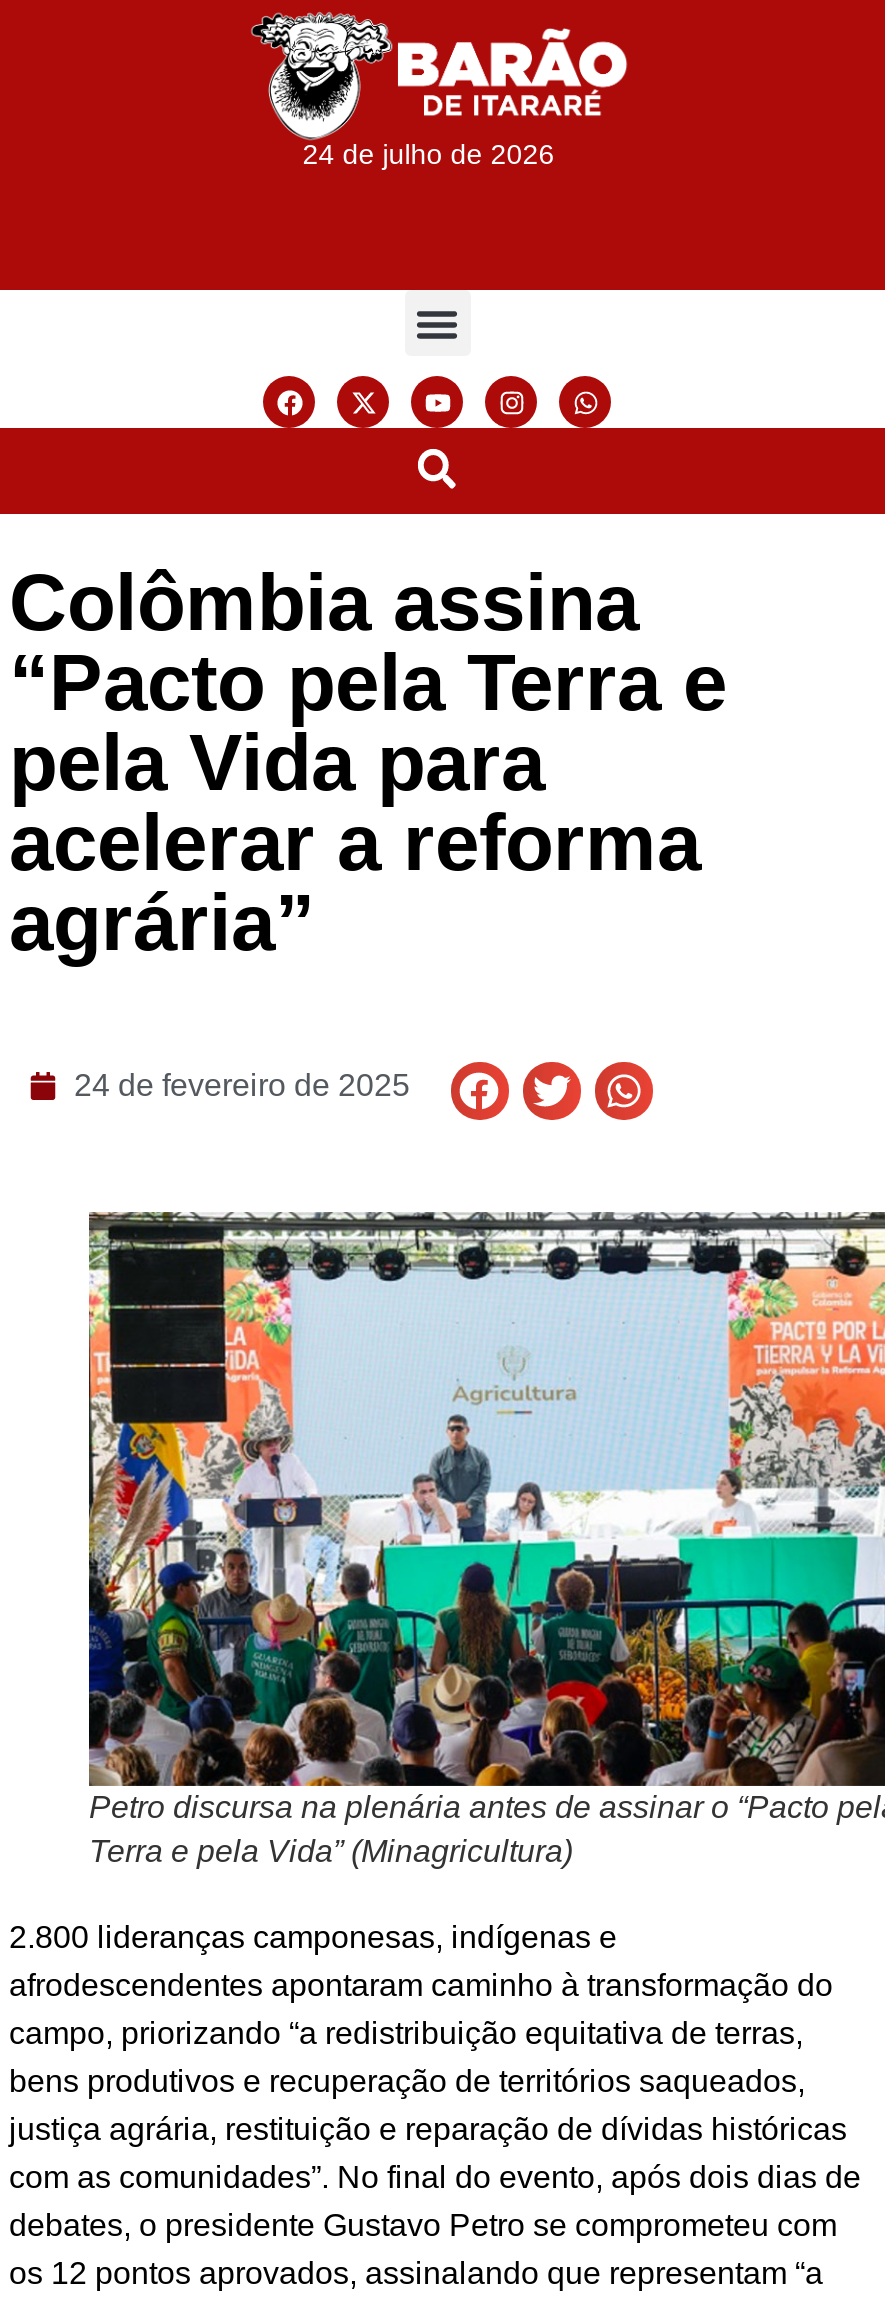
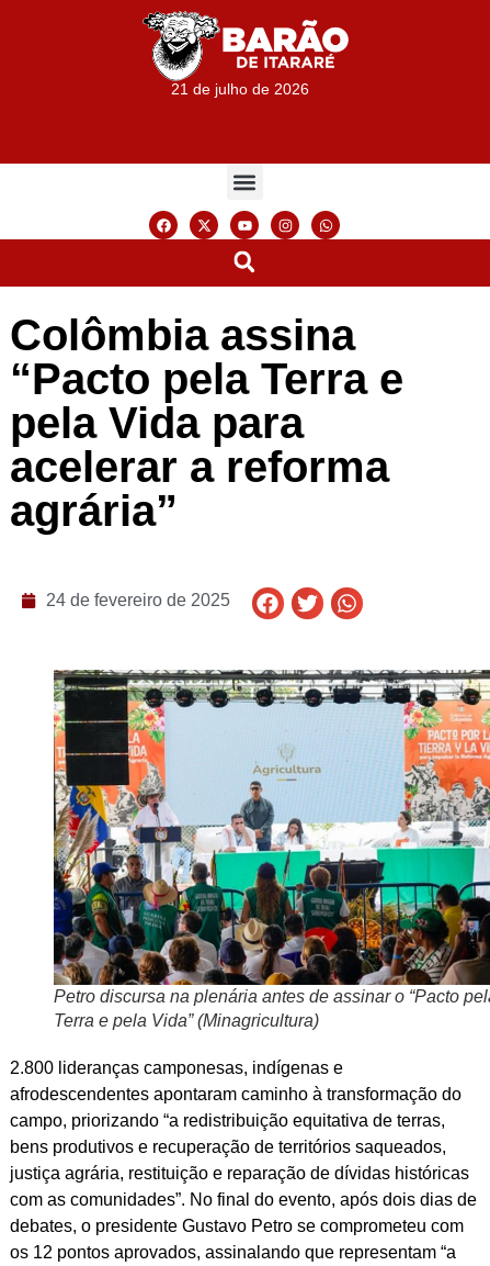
[302,139,554,171] 24 de julho de 2026 -> [171,81,309,98] 21 de julho de 2026

